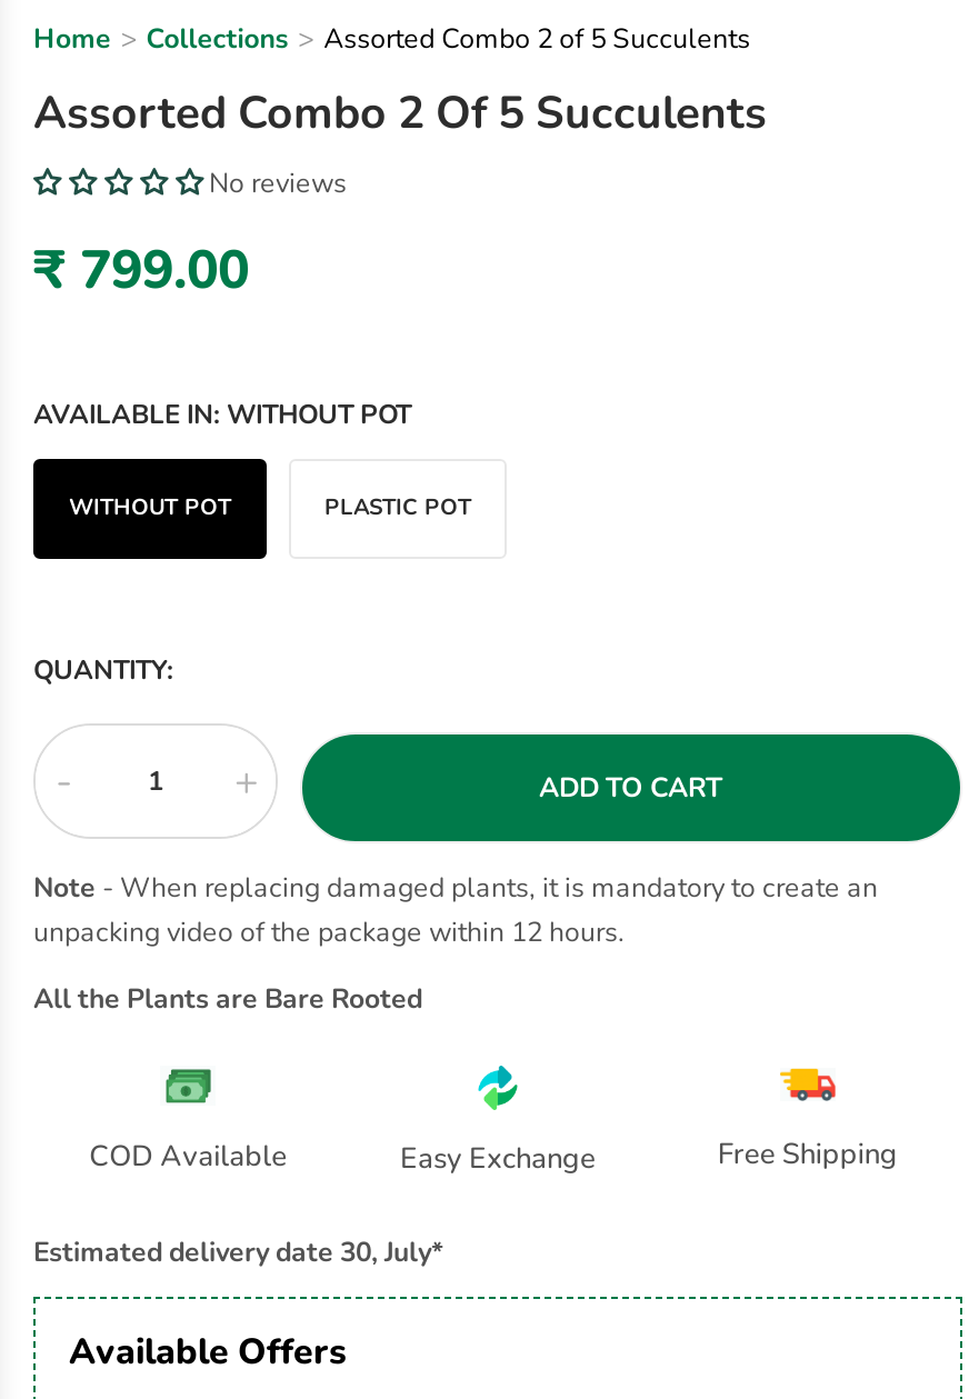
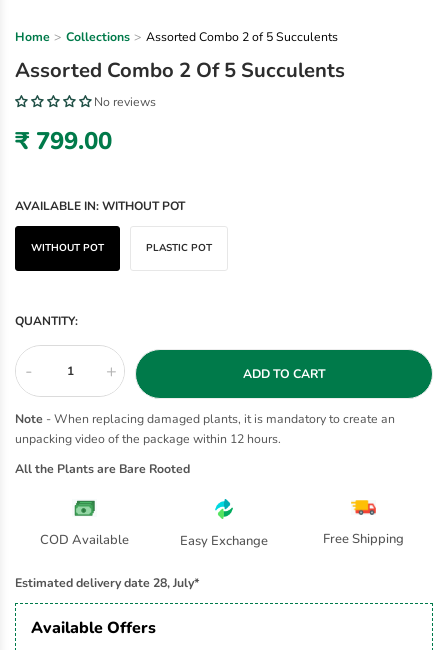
[33,1235,444,1271] Estimated delivery date 30, July* -> [15,575,200,591] Estimated delivery date 28, July*

